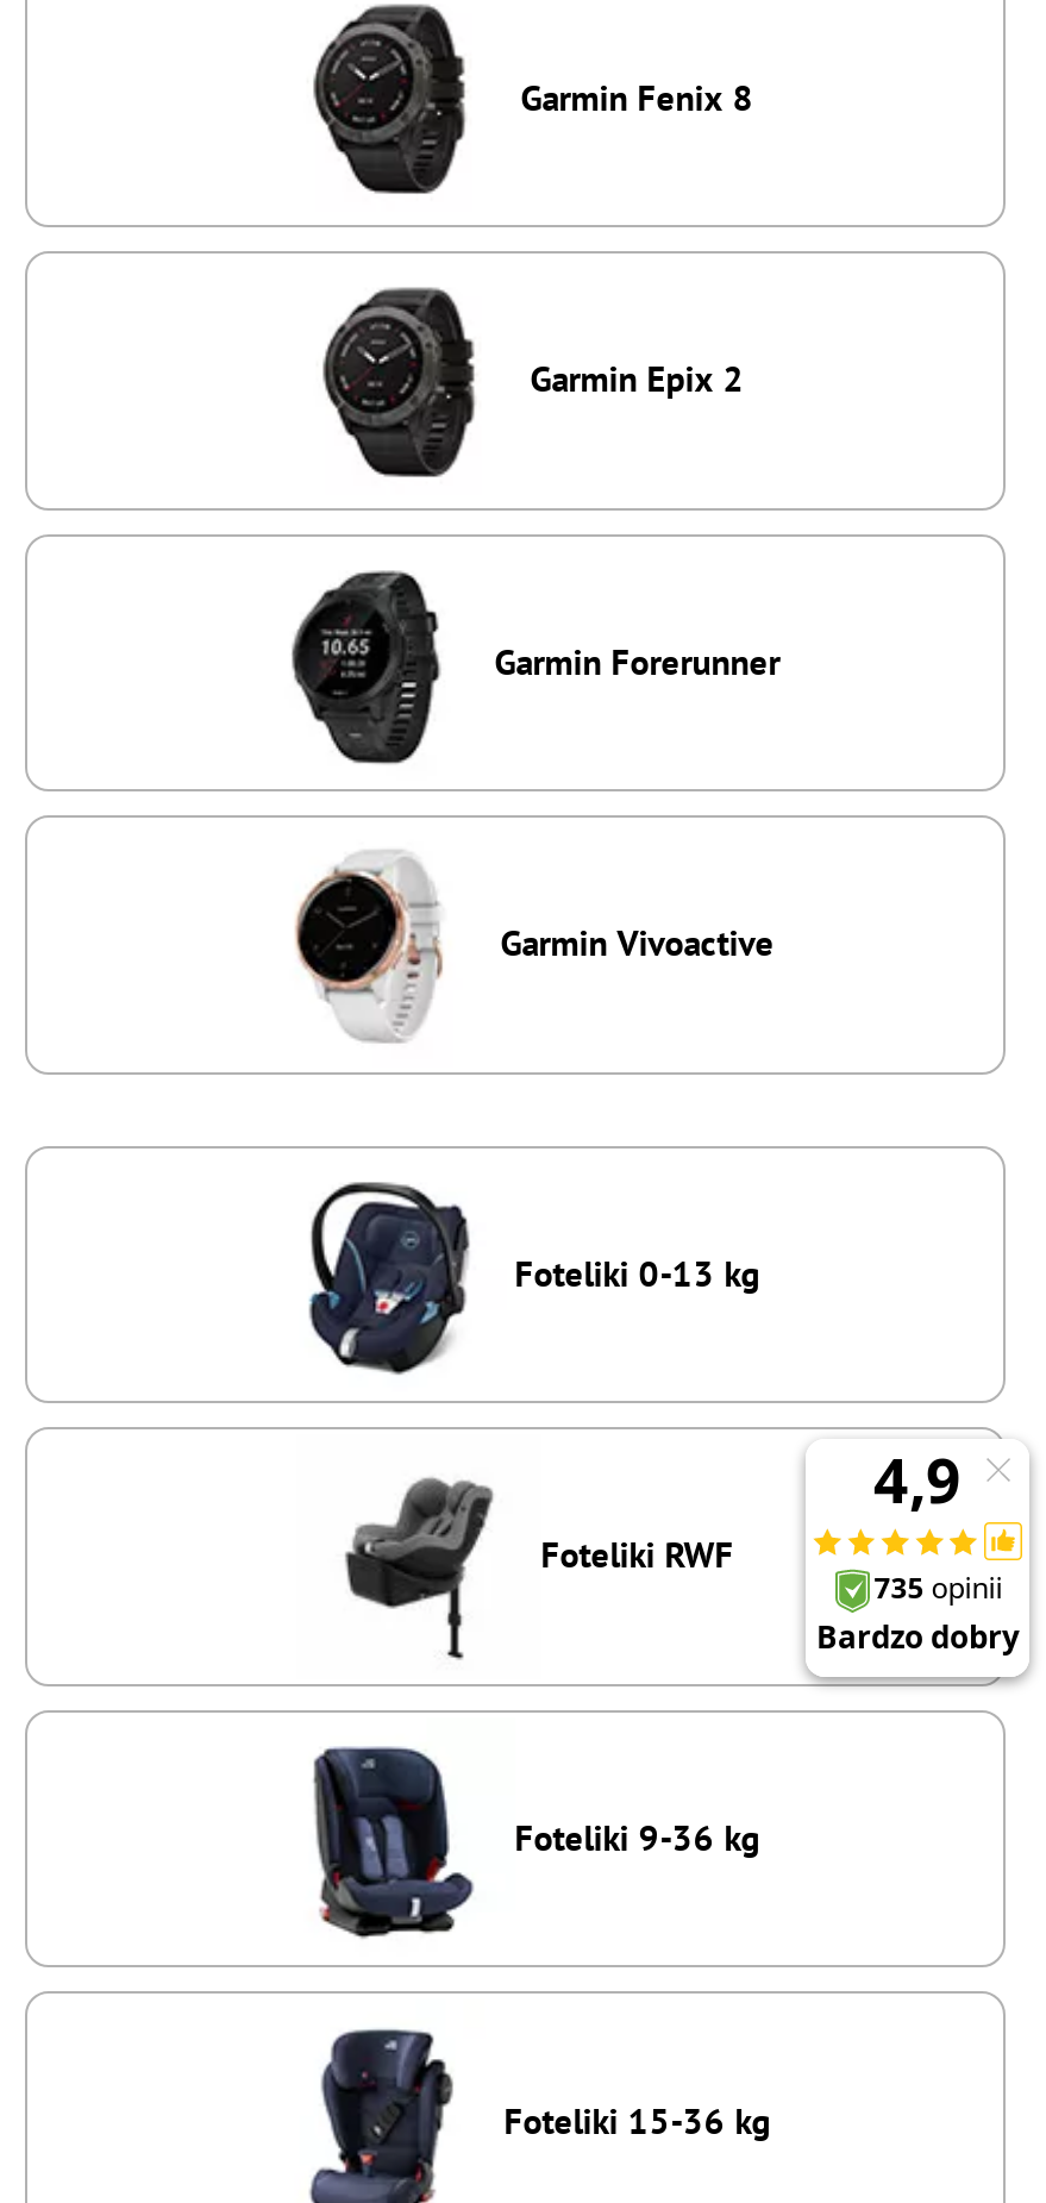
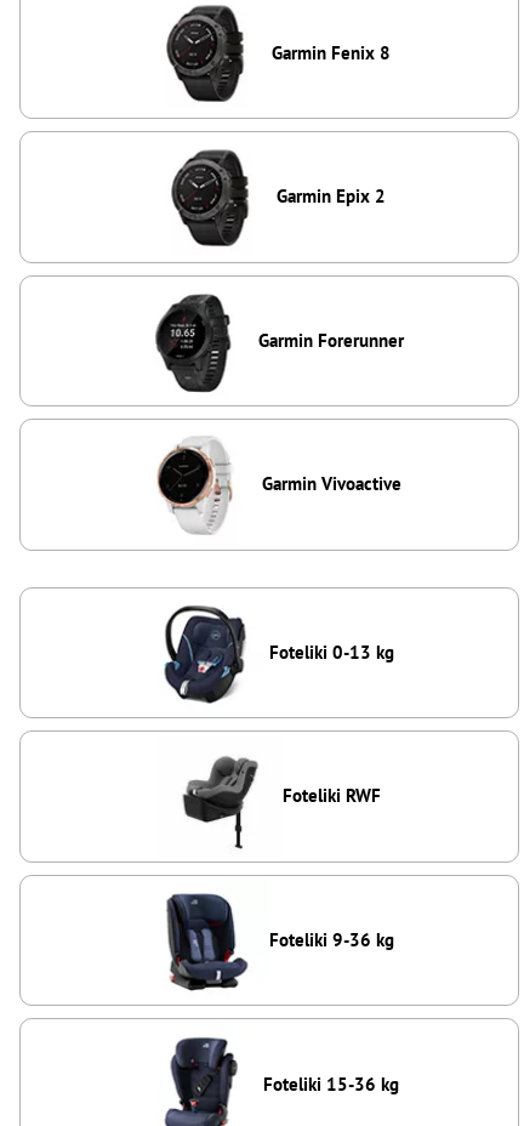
[803,1456,1032,1686] [image] -> none

